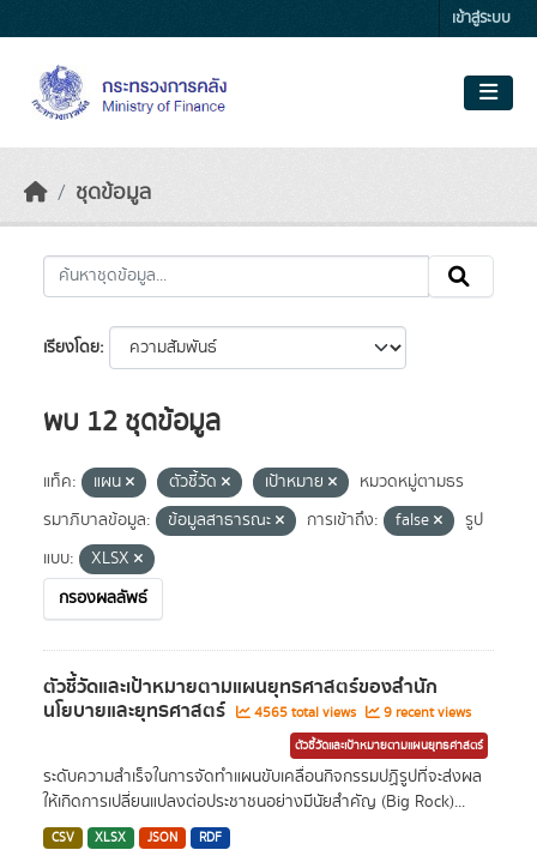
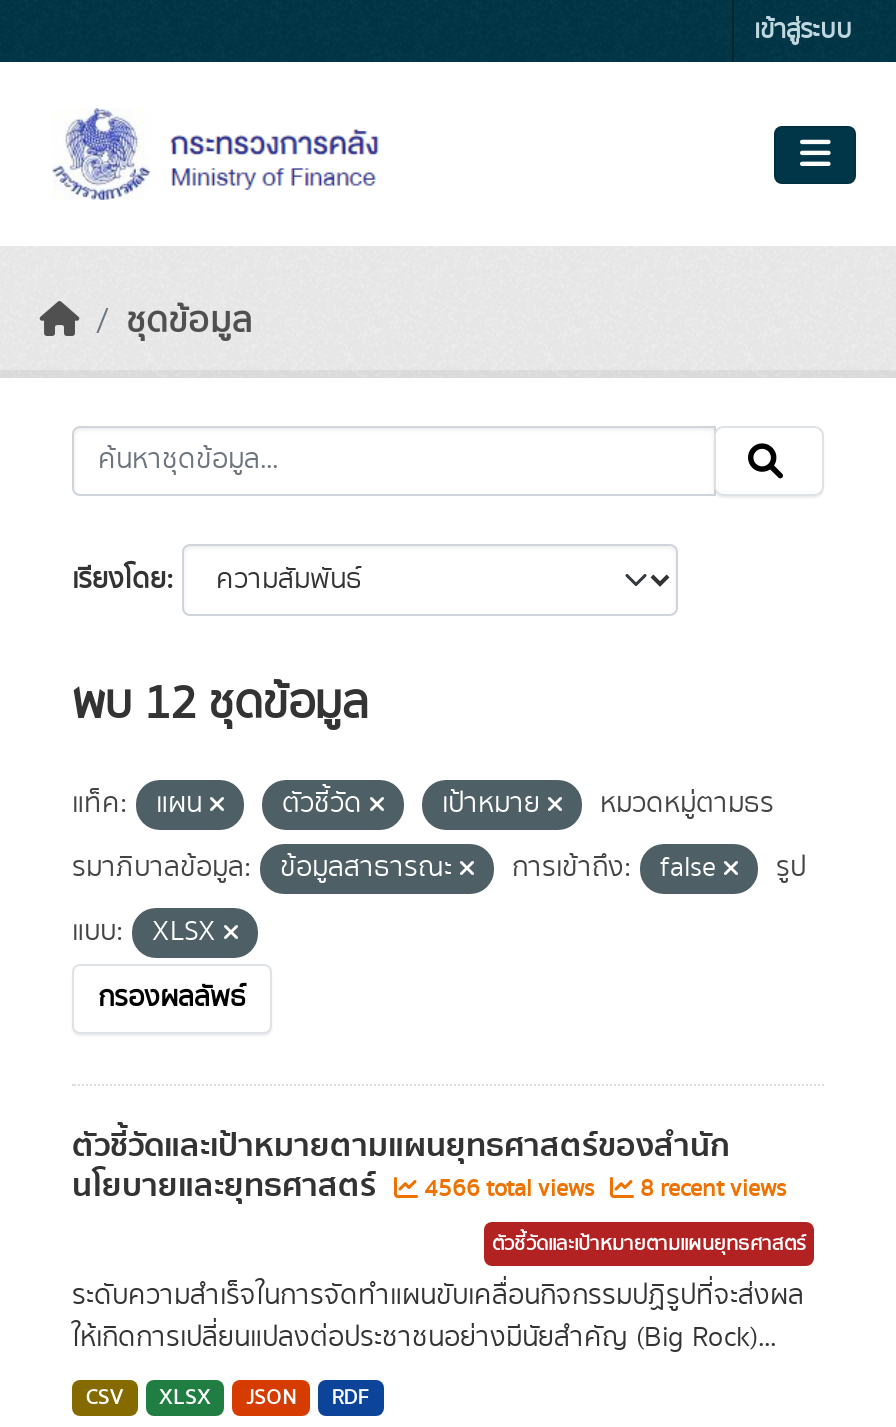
[251,703,360,723] 4565 total views -> [418,1172,600,1206] 4566 total views
[380,703,471,723] 9 recent views -> [634,1172,786,1206] 8 recent views

